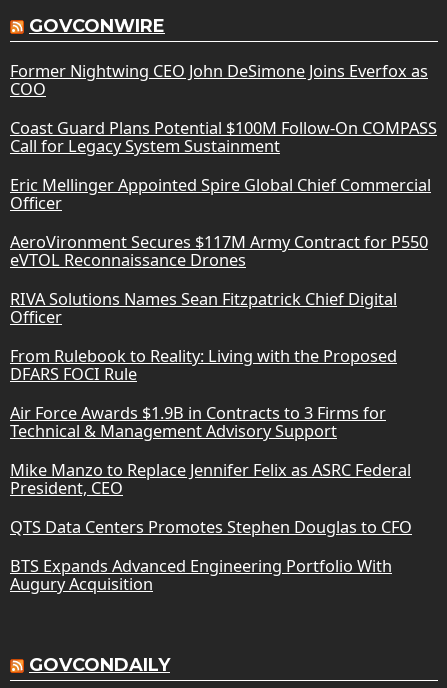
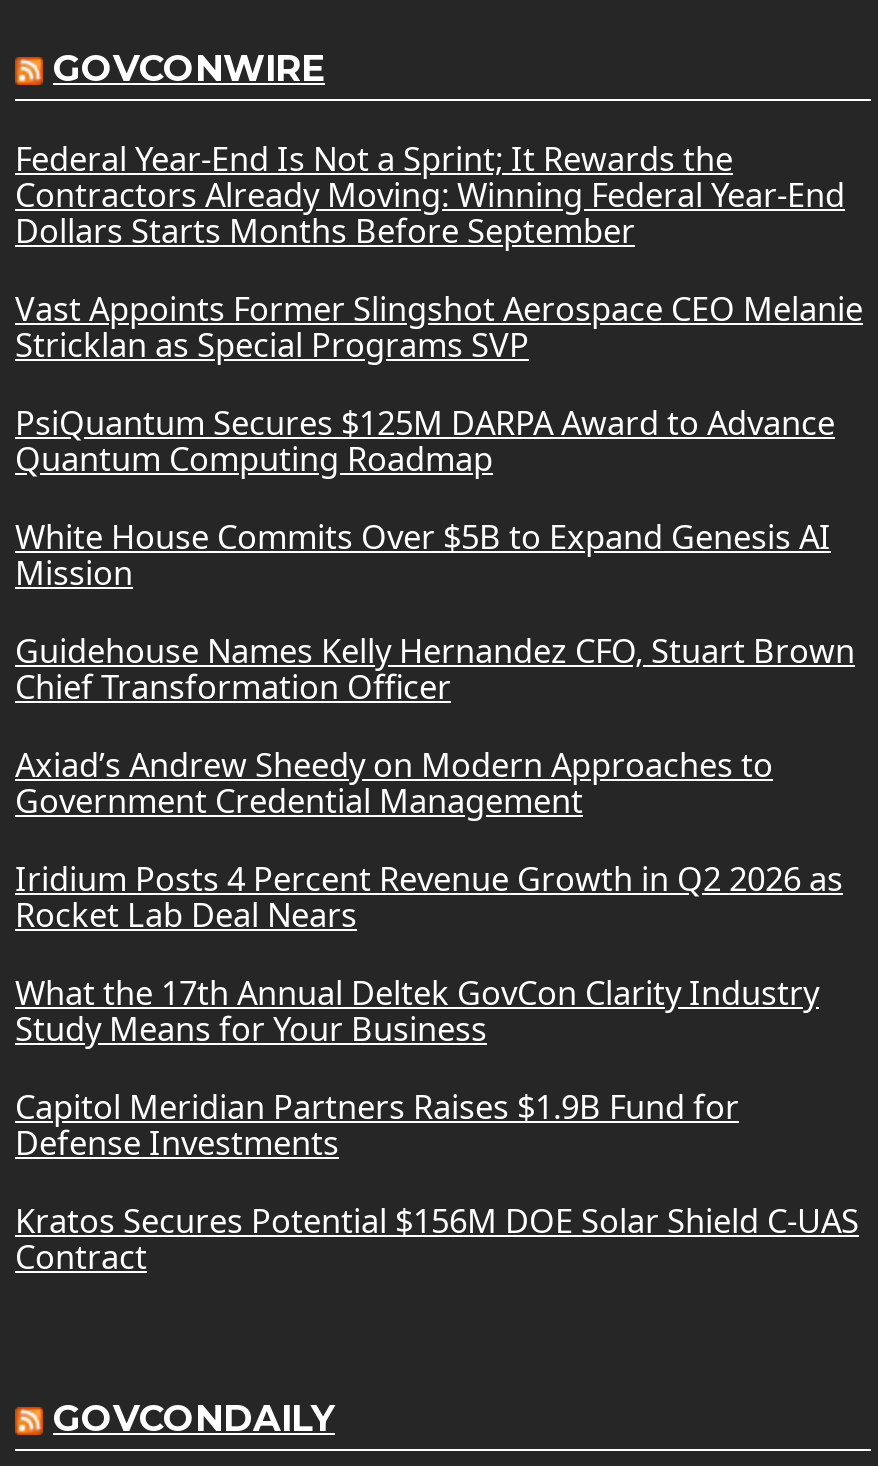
[10,60,428,100] Former Nightwing CEO John DeSimone Joins Everfox as | COO -> [15,137,845,253] Federal Year-End Is Not a Sprint; It Rewards the | Contractors Already Moving: Winning Federal Year-End | Dollars Starts Months Before September
[10,117,437,157] Coast Guard Plans Potential $100M Follow-On COMPASS | Call for Legacy System Sustainment -> [15,287,863,367] Vast Appoints Former Slingshot Aerospace CEO Melanie | Stricklan as Special Programs SVP
[10,174,431,214] Eric Mellinger Appointed Spire Global Chief Commercial | Officer -> [15,401,835,481] PsiQuantum Secures $125M DARPA Award to Advance | Quantum Computing Roadmap
[10,231,428,271] AeroVironment Secures $117M Army Contract for P550 | eVTOL Reconnaissance Drones -> [15,515,831,595] White House Commits Over $5B to Expand Genesis AI | Mission
[10,288,397,328] RIVA Solutions Names Sean Fitzpatrick Chief Digital | Officer -> [15,629,855,709] Guidehouse Names Kelly Hernandez CFO, Stuart Brown | Chief Transformation Officer
[10,345,397,385] From Rulebook to Reality: Living with the Proposed | DFARS FOCI Rule -> [15,743,773,823] Axiad’s Andrew Sheedy on Modern Approaches to | Government Credential Management
[10,402,386,442] Air Force Awards $1.9B in Contracts to 3 Firms for | Technical & Management Advisory Support -> [15,857,843,937] Iridium Posts 4 Percent Revenue Growth in Q2 2026 as | Rocket Lab Deal Nears
[10,459,411,499] Mike Manzo to Replace Jennifer Felix as ASRC Federal | President, CEO -> [15,971,819,1051] What the 17th Annual Deltek GovCon Clarity Industry | Study Means for Your Business
[10,516,412,538] QTS Data Centers Promotes Stephen Douglas to CFO -> [15,1085,739,1165] Capitol Meridian Partners Raises $1.9B Fund for | Defense Investments
[10,555,392,595] BTS Expands Advanced Engineering Portfolio With | Augury Acquisition -> [15,1199,859,1279] Kratos Secures Potential $156M DOE Solar Shield C-UAS | Contract

